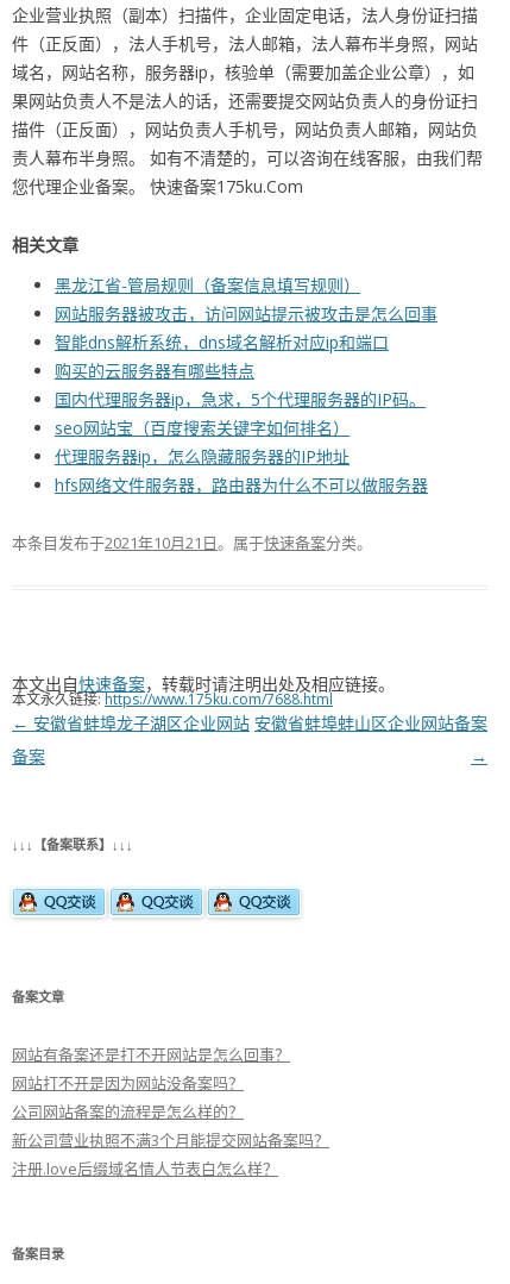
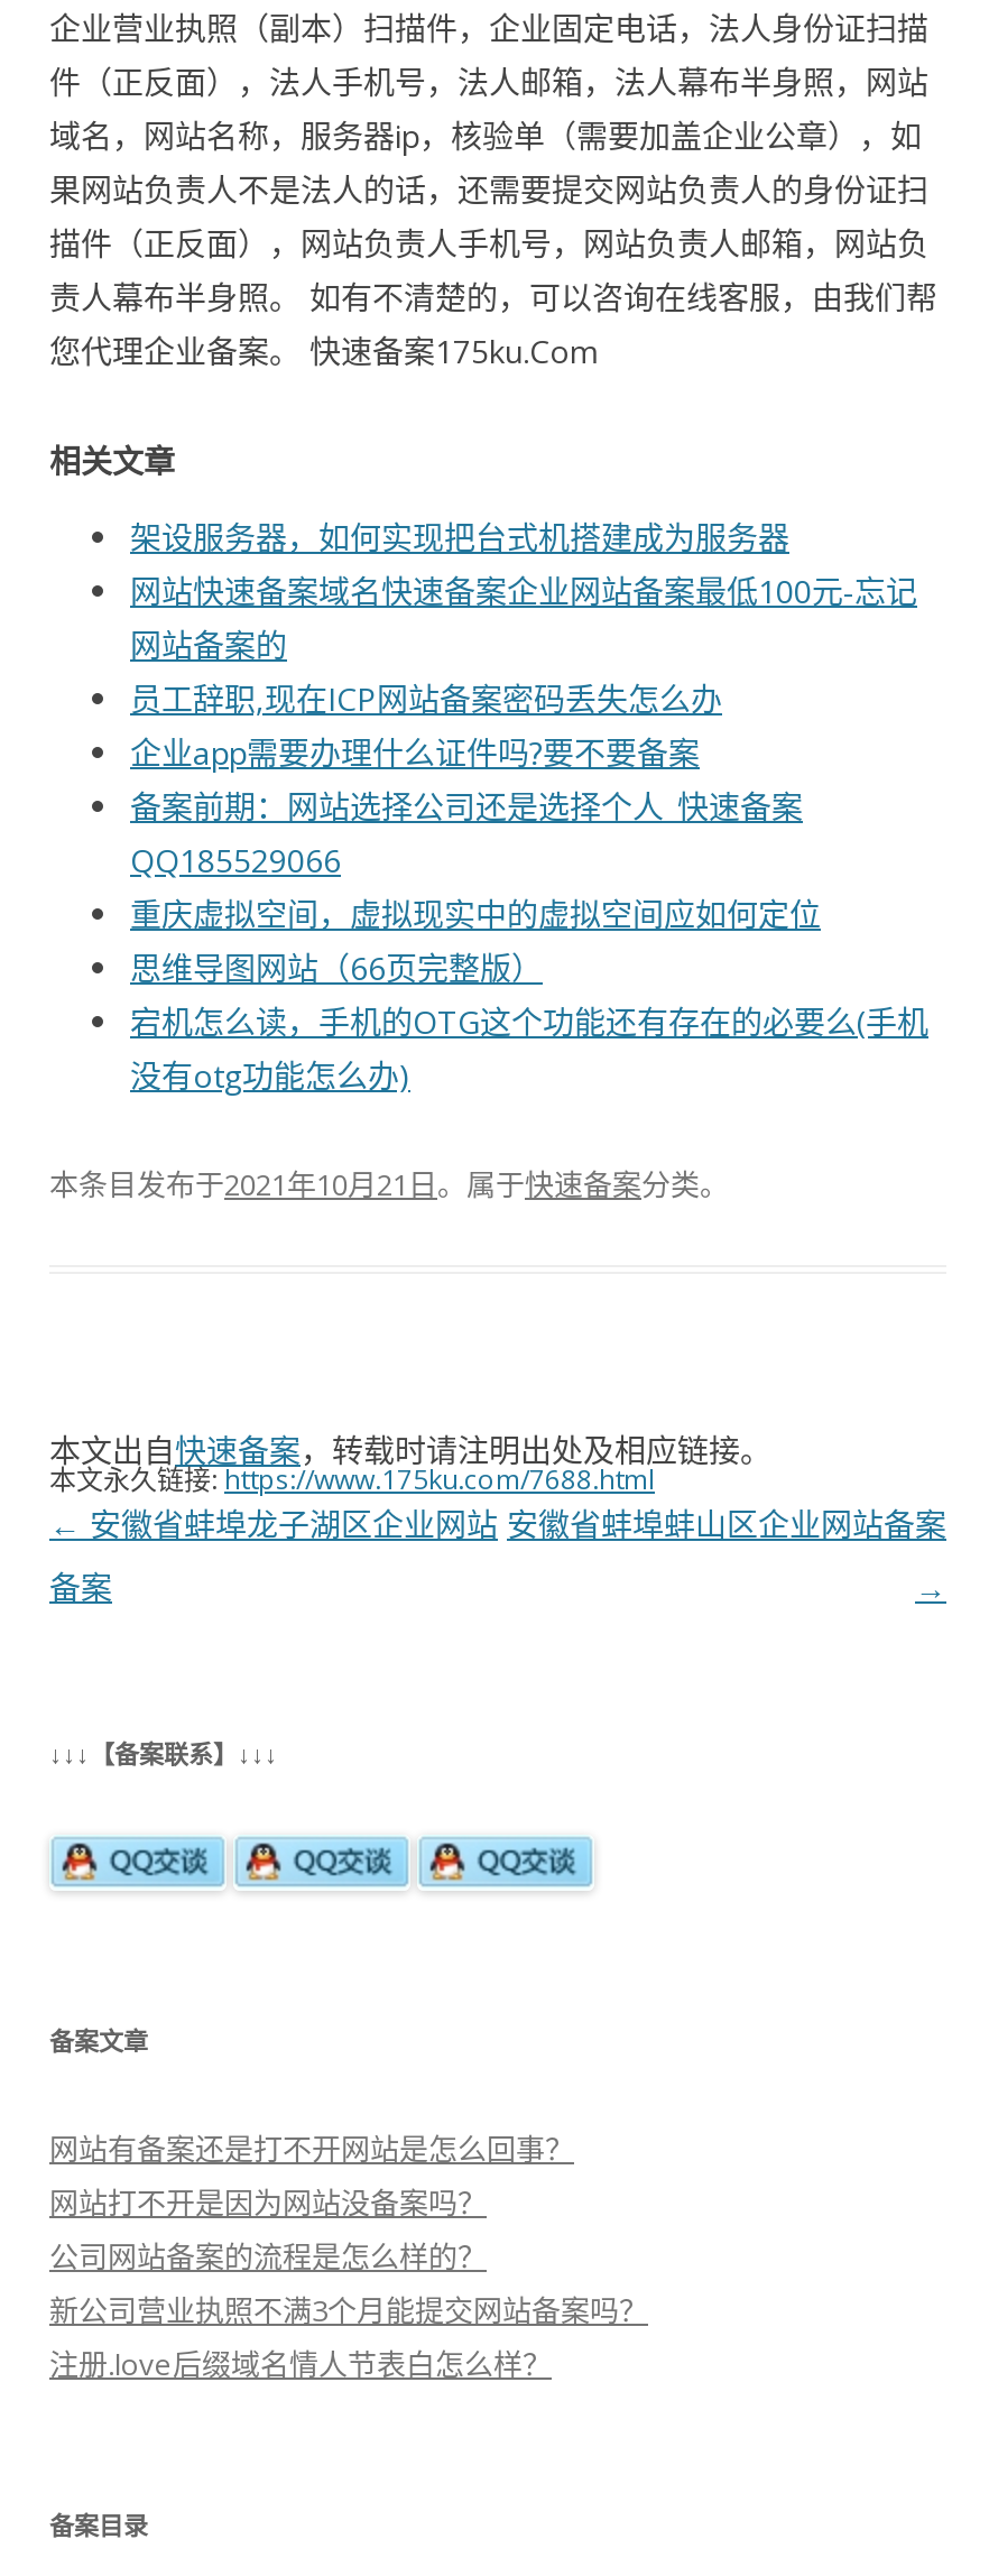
[55,274,437,496] 黑龙江省-管局规则（备案信息填写规则） | 网站服务器被攻击，访问网站提示被攻击是怎么回事 | 智能dns解析系统，dns域名解析对应ip和端口 | 购买的云服务器有哪些特点 | 国内代理服务器ip，急求，5个代理服务器的IP码。 | seo网站宝（百度搜索关键字如何排名） | 代理服务器ip，怎么隐藏服务器的IP地址 | hfs网络文件服务器，路由器为什么不可以做服务器 -> [130,516,928,1097] 架设服务器，如何实现把台式机搭建成为服务器 | 网站快速备案域名快速备案企业网站备案最低100元-忘记 | 网站备案的 | 员工辞职,现在ICP网站备案密码丢失怎么办 | 企业app需要办理什么证件吗?要不要备案 | 备案前期：网站选择公司还是选择个人_快速备案 | QQ185529066 | 重庆虚拟空间，虚拟现实中的虚拟空间应如何定位 | 思维导图网站（66页完整版） | 宕机怎么读，手机的OTG这个功能还有存在的必要么(手机 | 没有otg功能怎么办)

